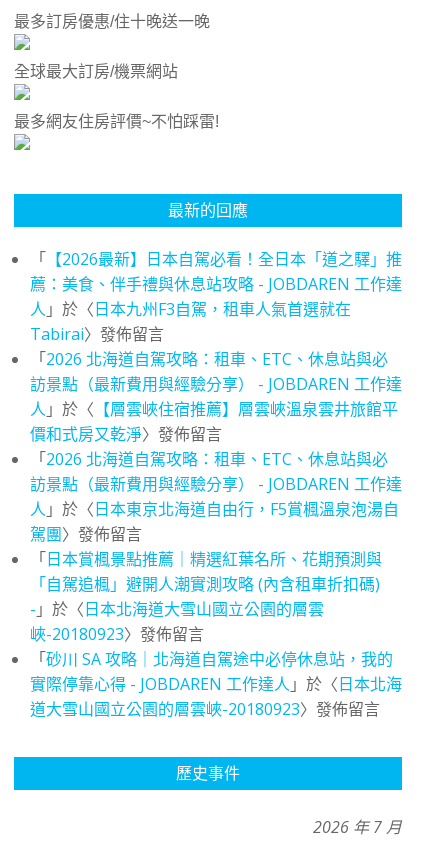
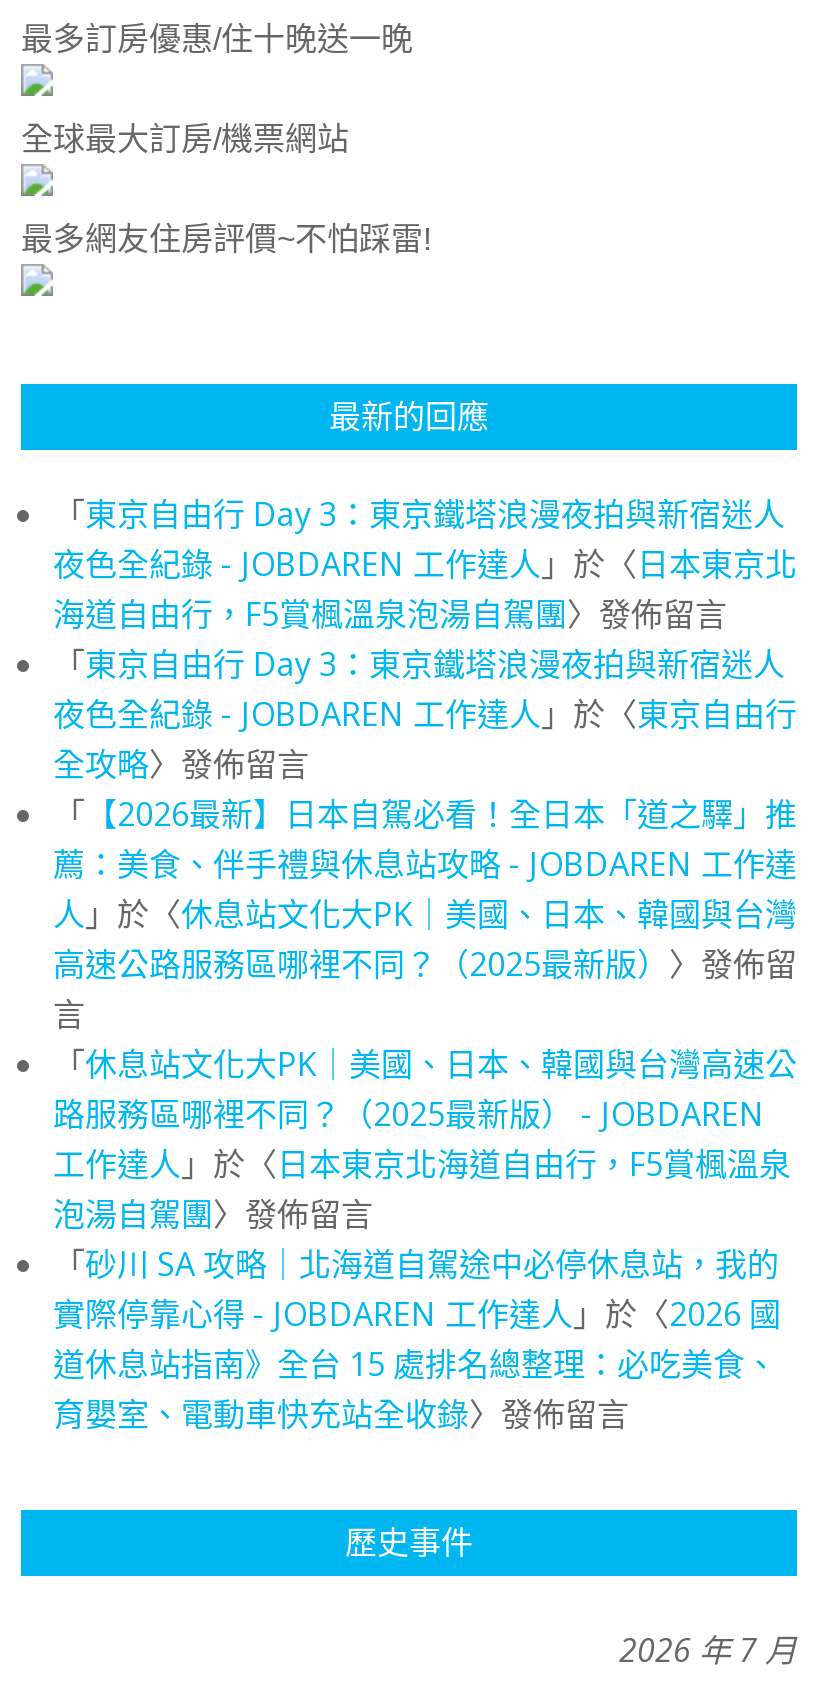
none -> [53,492,797,786] 「東京自由行 Day 3：東京鐵塔浪漫夜拍與新宿迷人 | 夜色全紀錄 - JOBDAREN 工作達人」於〈日本東京北 | 海道自由行，F5賞楓溫泉泡湯自駕團〉發佈留言 | 「東京自由行 Day 3：東京鐵塔浪漫夜拍與新宿迷人 | 夜色全紀錄 - JOBDAREN 工作達人」於〈東京自由行 | 全攻略〉發佈留言
moved [30,248,402,295] -> [53,792,797,886]: 「【2026最新】日本自駕必看！全日本「道之驛」推 | 薦：美食、伴手禮與休息站攻略 - JOBDAREN 工作達
[30,298,402,645] 人」於〈日本九州F3自駕，租車人氣首選就在 | Tabirai〉發佈留言 | 「2026 北海道自駕攻略：租車、ETC、休息站與必 | 訪景點（最新費用與經驗分享） - JOBDAREN 工作達 | 人」於〈【層雲峽住宿推薦】層雲峽溫泉雲井旅館平 | 價和式房又乾淨〉發佈留言 | 「2026 北海道自駕攻略：租車、ETC、休息站與必 | 訪景點（最新費用與經驗分享） - JOBDAREN 工作達 | 人」於〈日本東京北海道自由行，F5賞楓溫泉泡湯自 | 駕團〉發佈留言 | 「日本賞楓景點推薦｜精選紅葉名所、花期預測與 | 「自駕追楓」避開人潮實測攻略 (內含租車折扣碼) | -」於〈日本北海道大雪山國立公園的層雲 | 峽-20180923〉發佈留言 -> [53,892,797,1236] 人」於〈休息站文化大PK｜美國、日本、韓國與台灣 | 高速公路服務區哪裡不同？（2025最新版）〉發佈留 | 言 | 「休息站文化大PK｜美國、日本、韓國與台灣高速公 | 路服務區哪裡不同？（2025最新版） - JOBDAREN | 工作達人」於〈日本東京北海道自由行，F5賞楓溫泉 | 泡湯自駕團〉發佈留言
moved [30,648,393,670] -> [53,1242,779,1286]: 「砂川 SA 攻略｜北海道自駕途中必停休息站，我的
[30,673,402,720] 實際停靠心得 - JOBDAREN 工作達人」於〈日本北海 | 道大雪山國立公園的層雲峽-20180923〉發佈留言 -> [53,1292,781,1436] 實際停靠心得 - JOBDAREN 工作達人」於〈2026 國 | 道休息站指南》全台 15 處排名總整理：必吃美食、 | 育嬰室、電動車快充站全收錄〉發佈留言

